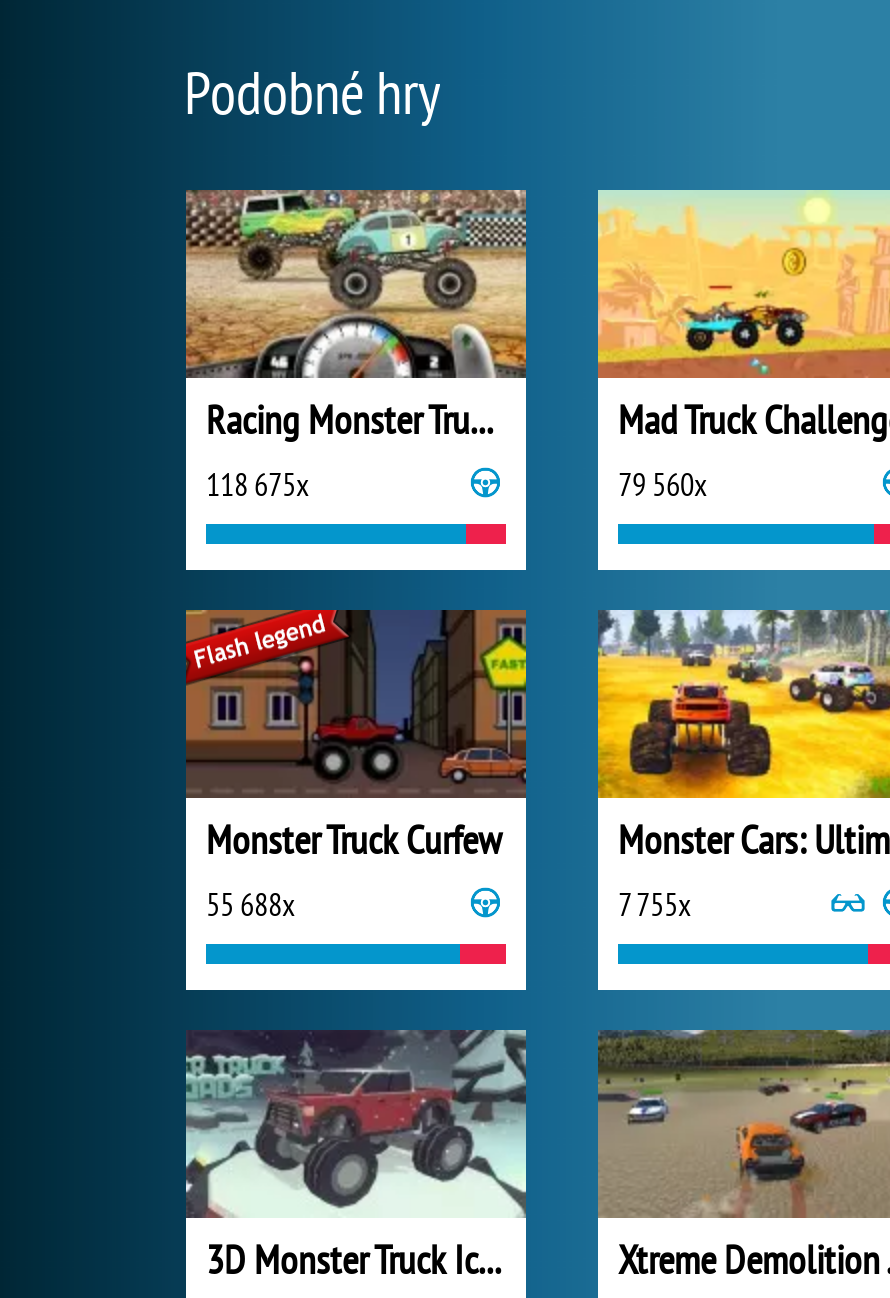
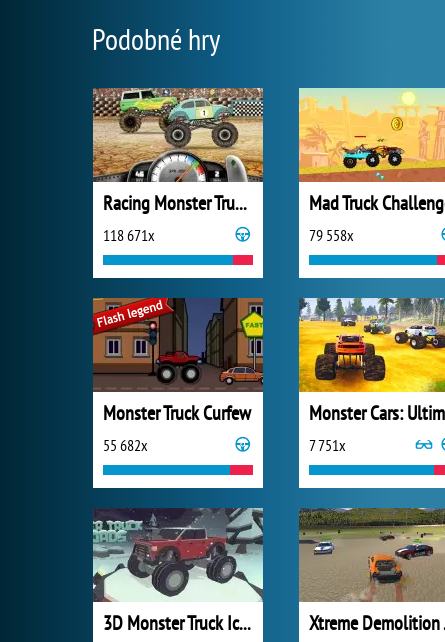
[206,464,310,504] 118 675x -> [103,225,155,245] 118 671x
[618,464,708,504] 79 560x -> [309,225,354,245] 79 558x
[206,884,692,924] 55 688x | 7 755x -> [103,435,346,455] 55 682x | 7 751x

